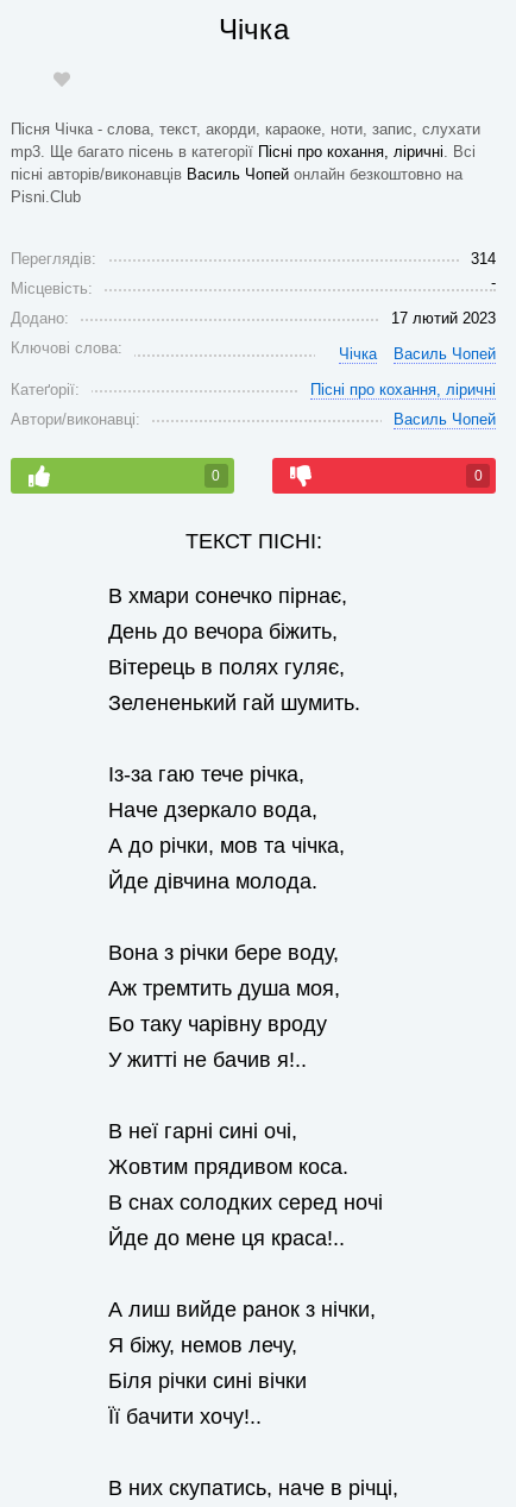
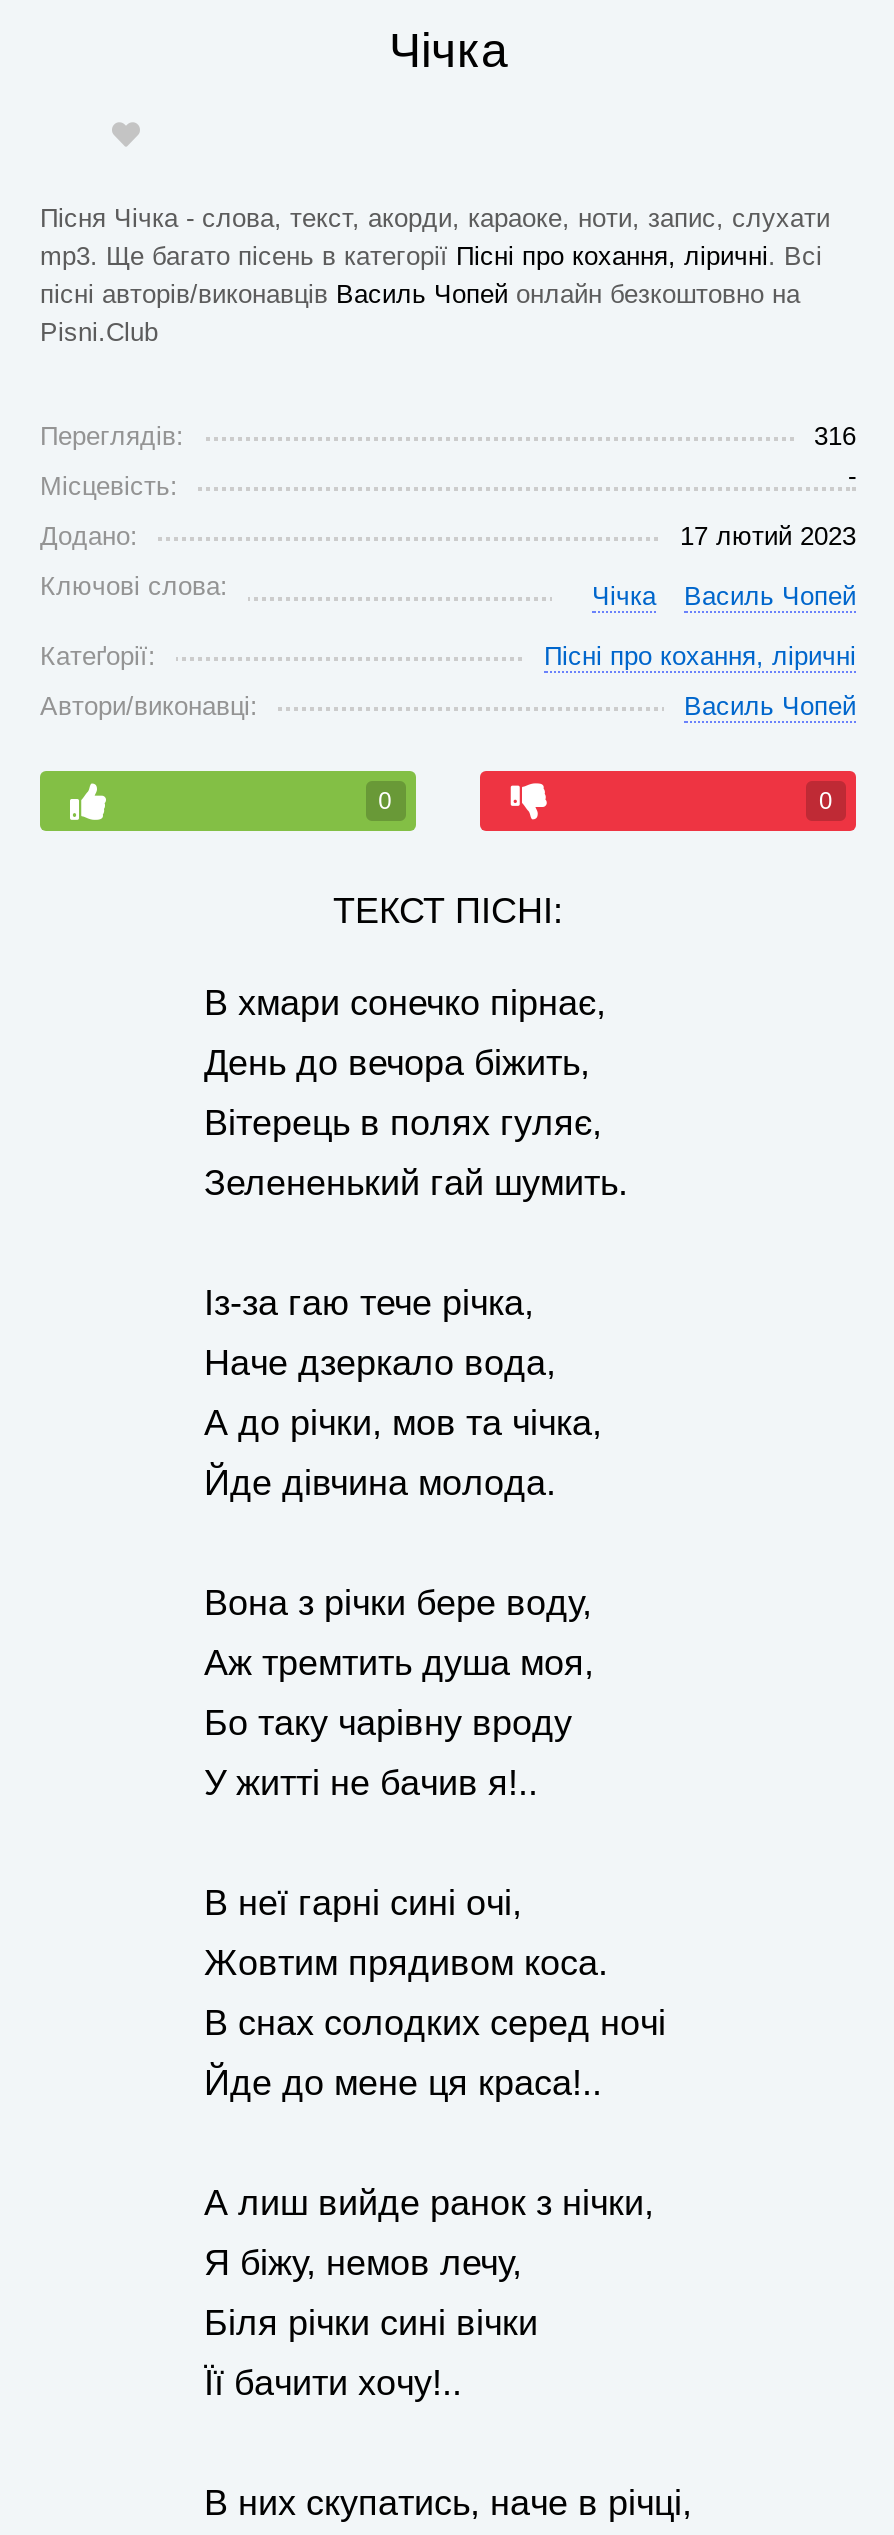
[471,250,496,268] 314 -> [814,421,856,451] 316

